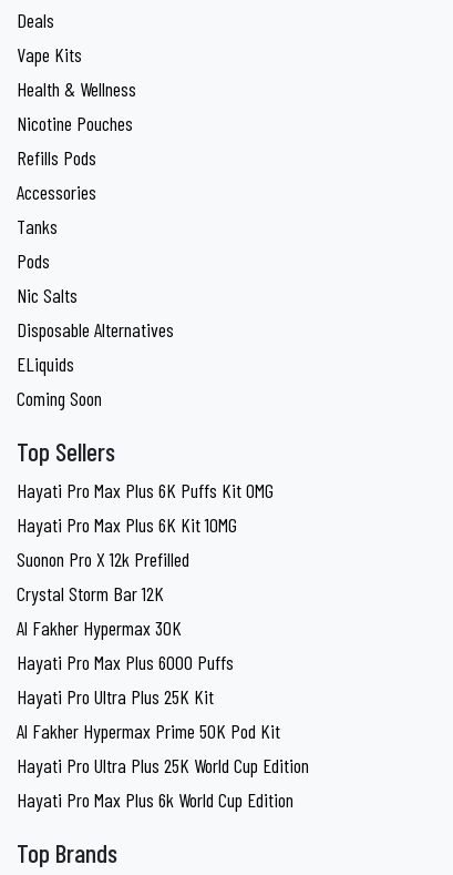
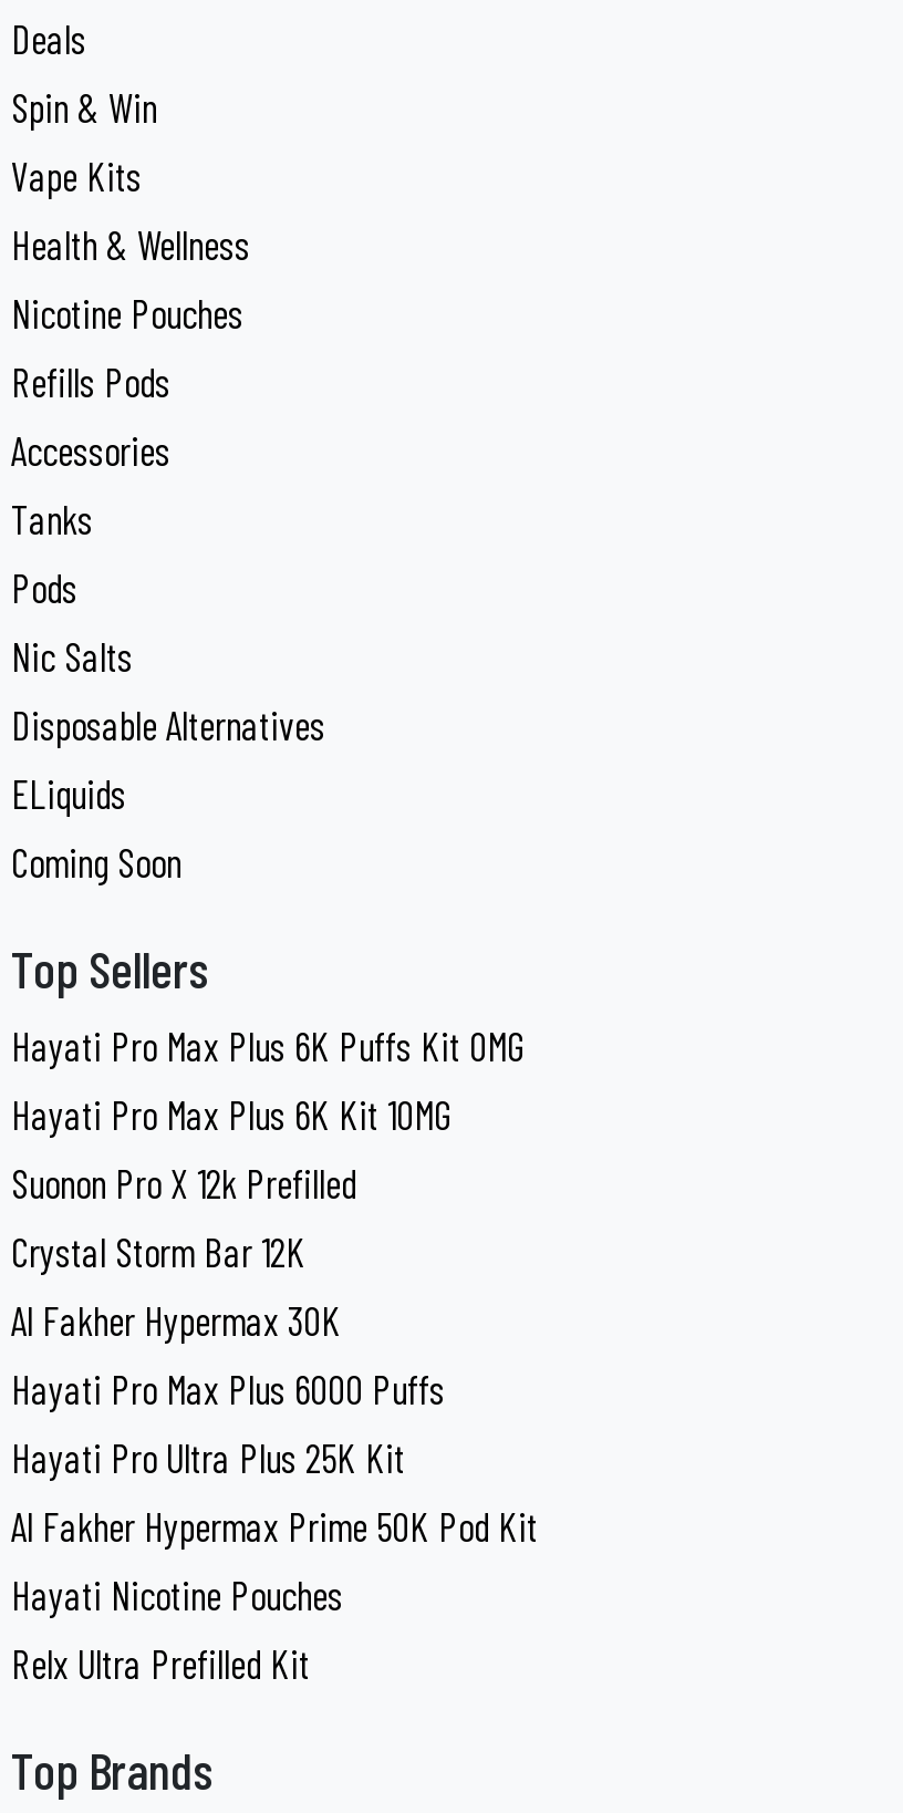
none -> [11,83,157,132] Spin & Win
[17,753,309,812] Hayati Pro Ultra Plus 25K World Cup Edition | Hayati Pro Max Plus 6k World Cup Edition -> [11,1571,343,1688] Hayati Nicotine Pouches | Relx Ultra Prefilled Kit

